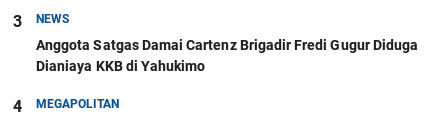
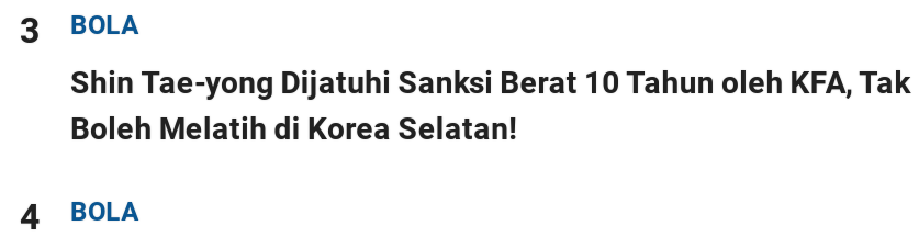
[36,12,69,26] NEWS -> [70,10,139,41] BOLA
[36,37,418,74] Anggota Satgas Damai Cartenz Brigadir Fredi Gugur Diduga | Dianiaya KKB di Yahukimo -> [70,65,910,146] Shin Tae-yong Dijatuhi Sanksi Berat 10 Tahun oleh KFA, Tak | Boleh Melatih di Korea Selatan!
[36,97,119,111] MEGAPOLITAN -> [70,196,139,227] BOLA

